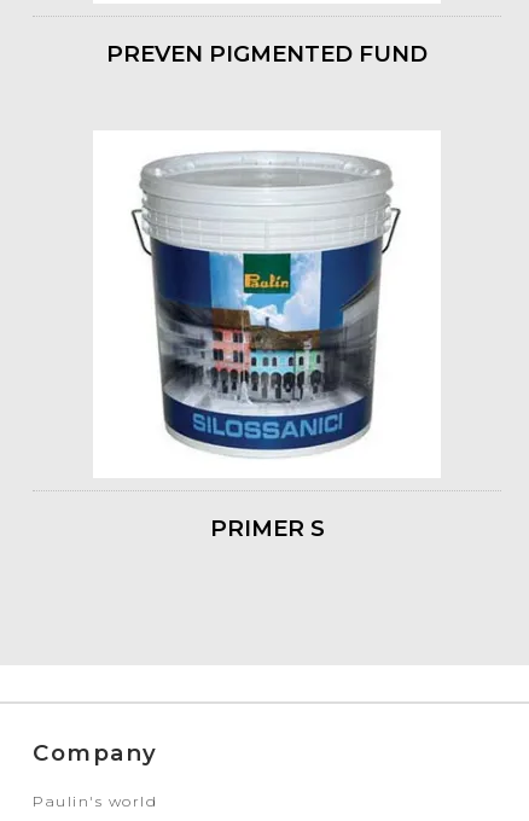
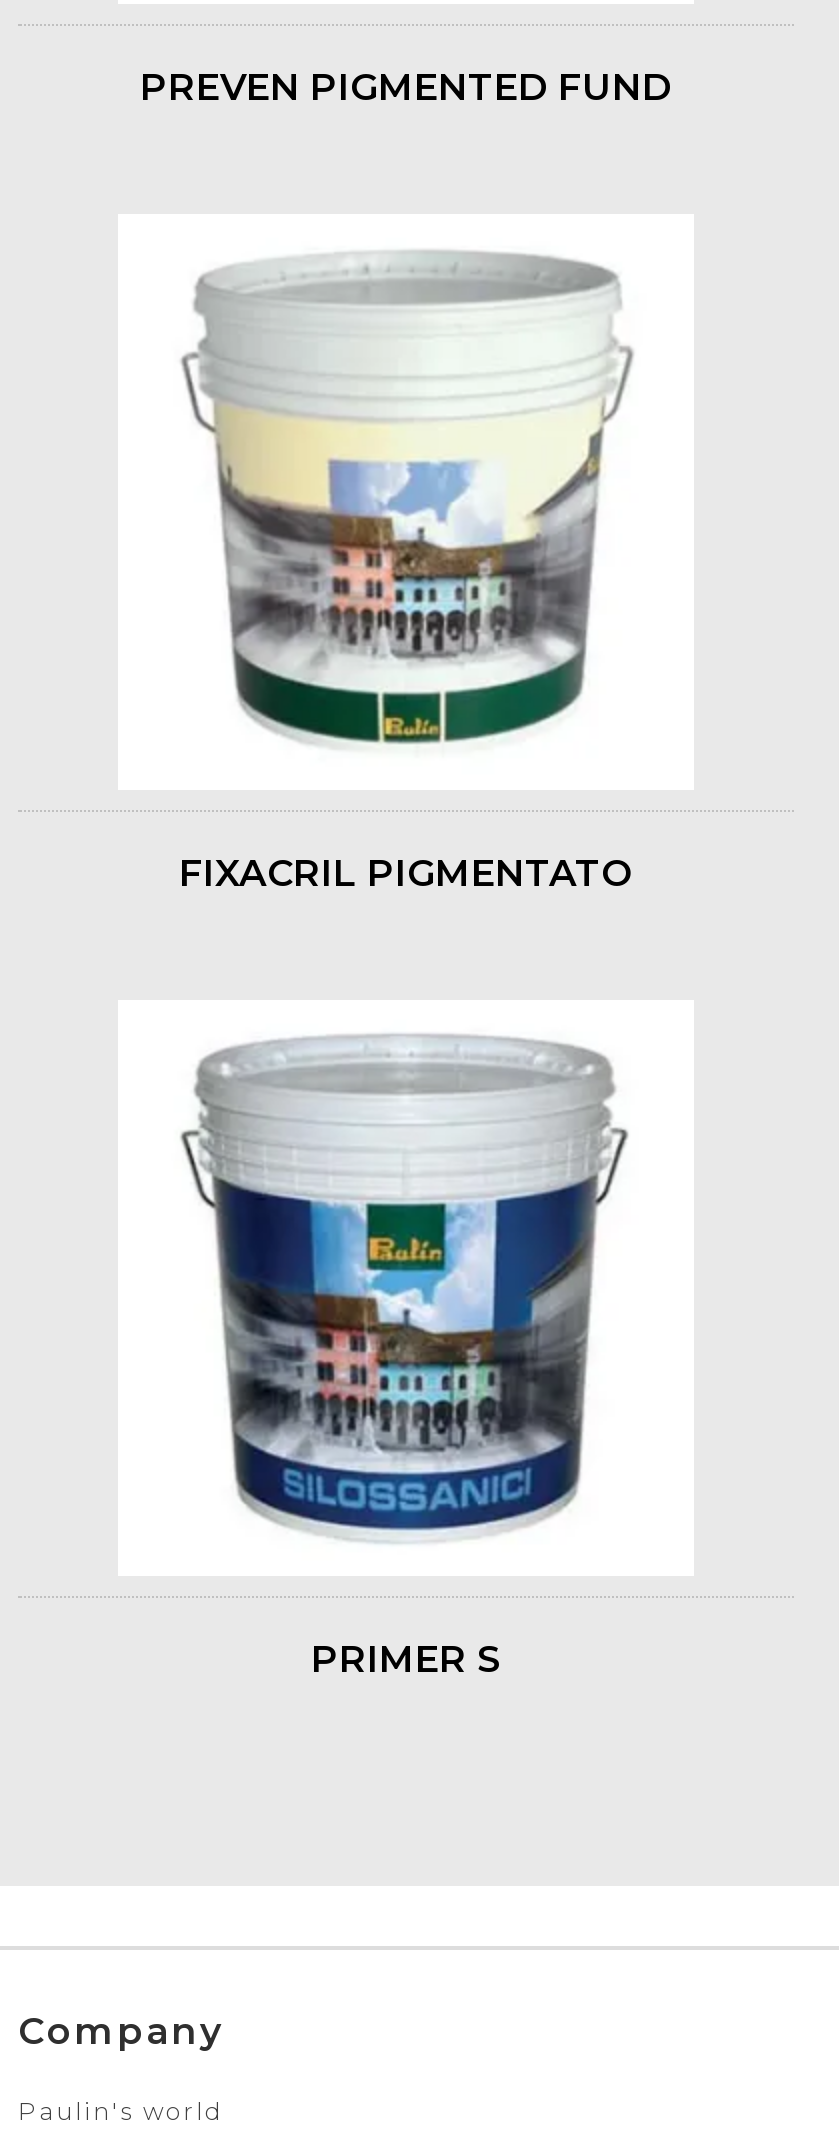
none -> [179,850,633,896] FIXACRIL PIGMENTATO
none -> [184,258,634,744] [image]

